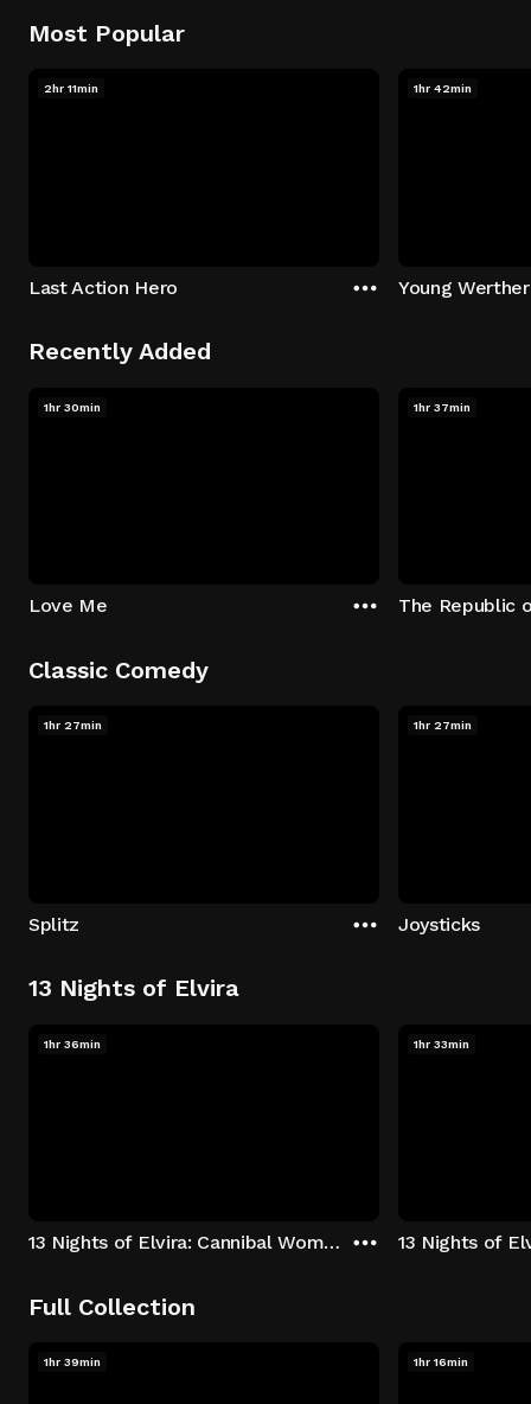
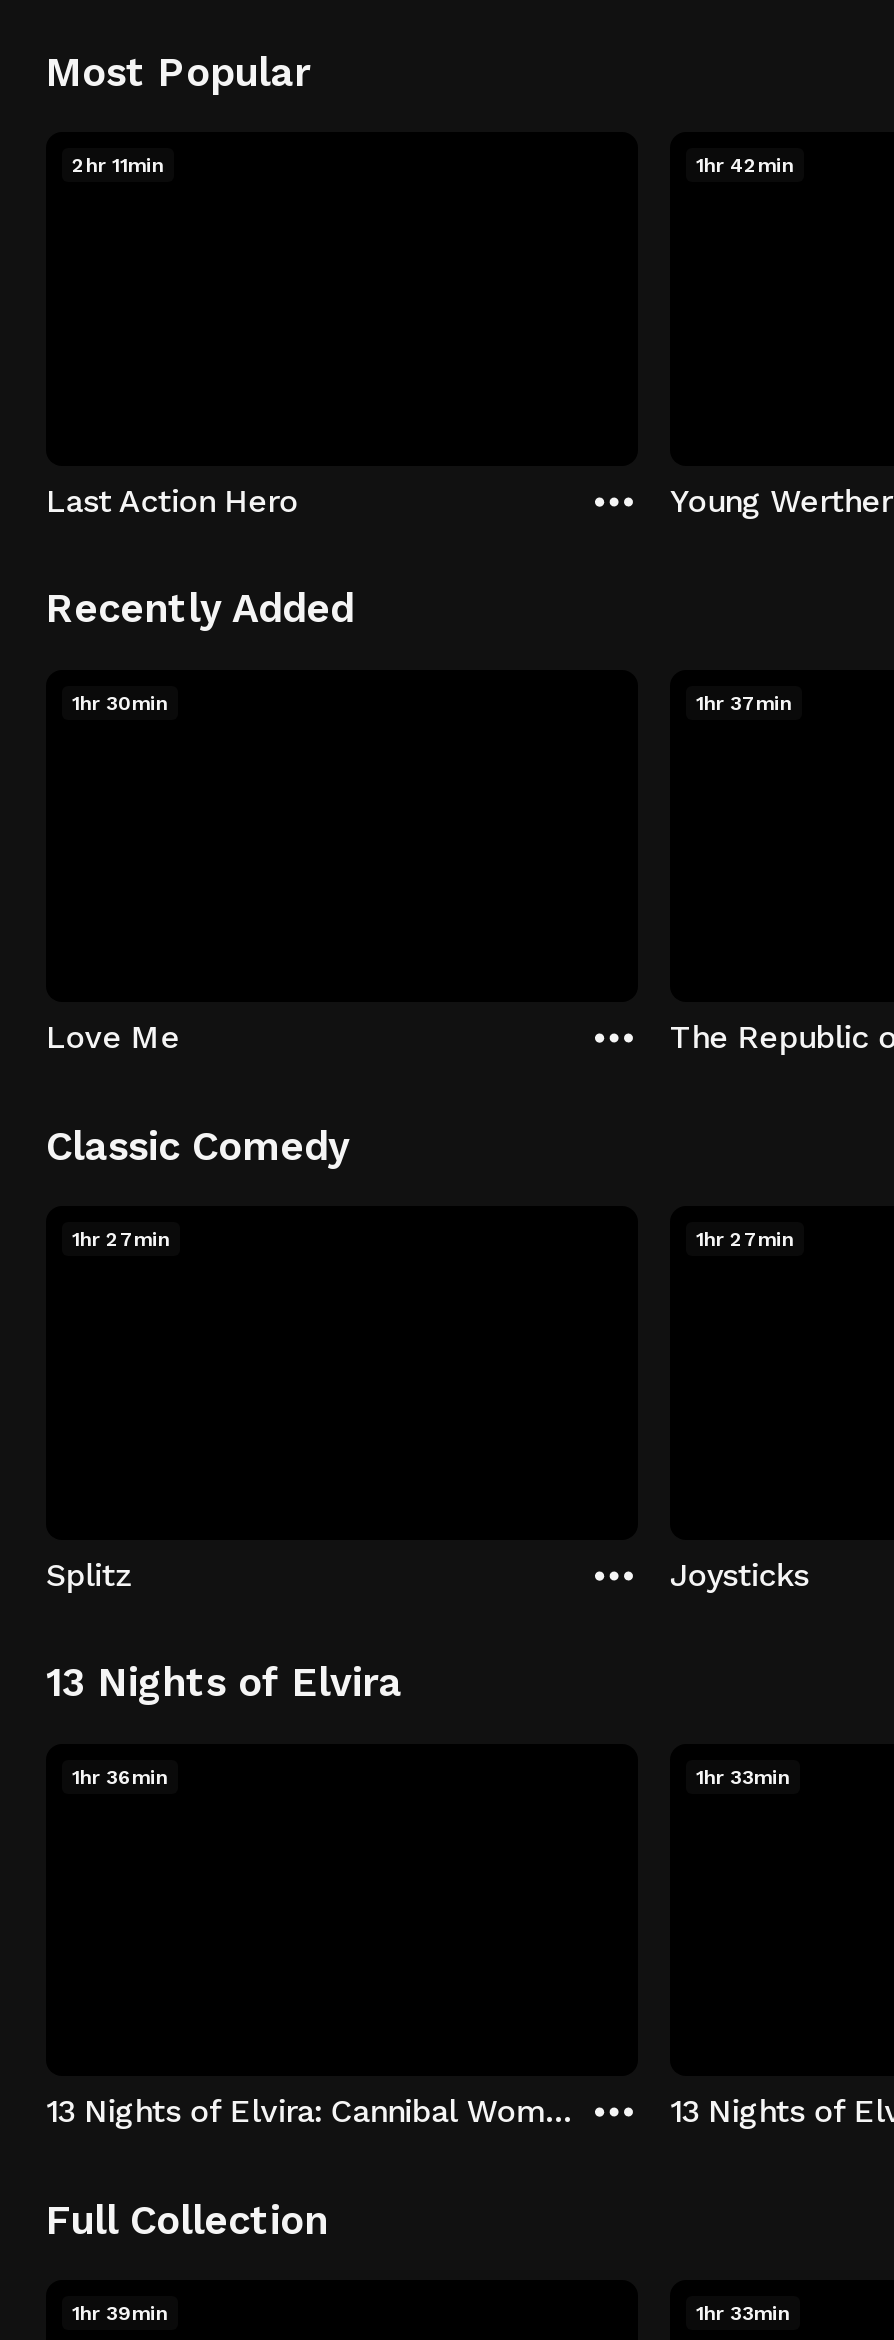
[414,1355,468,1368] 1hr 16min -> [696,2302,790,2324] 1hr 33min

